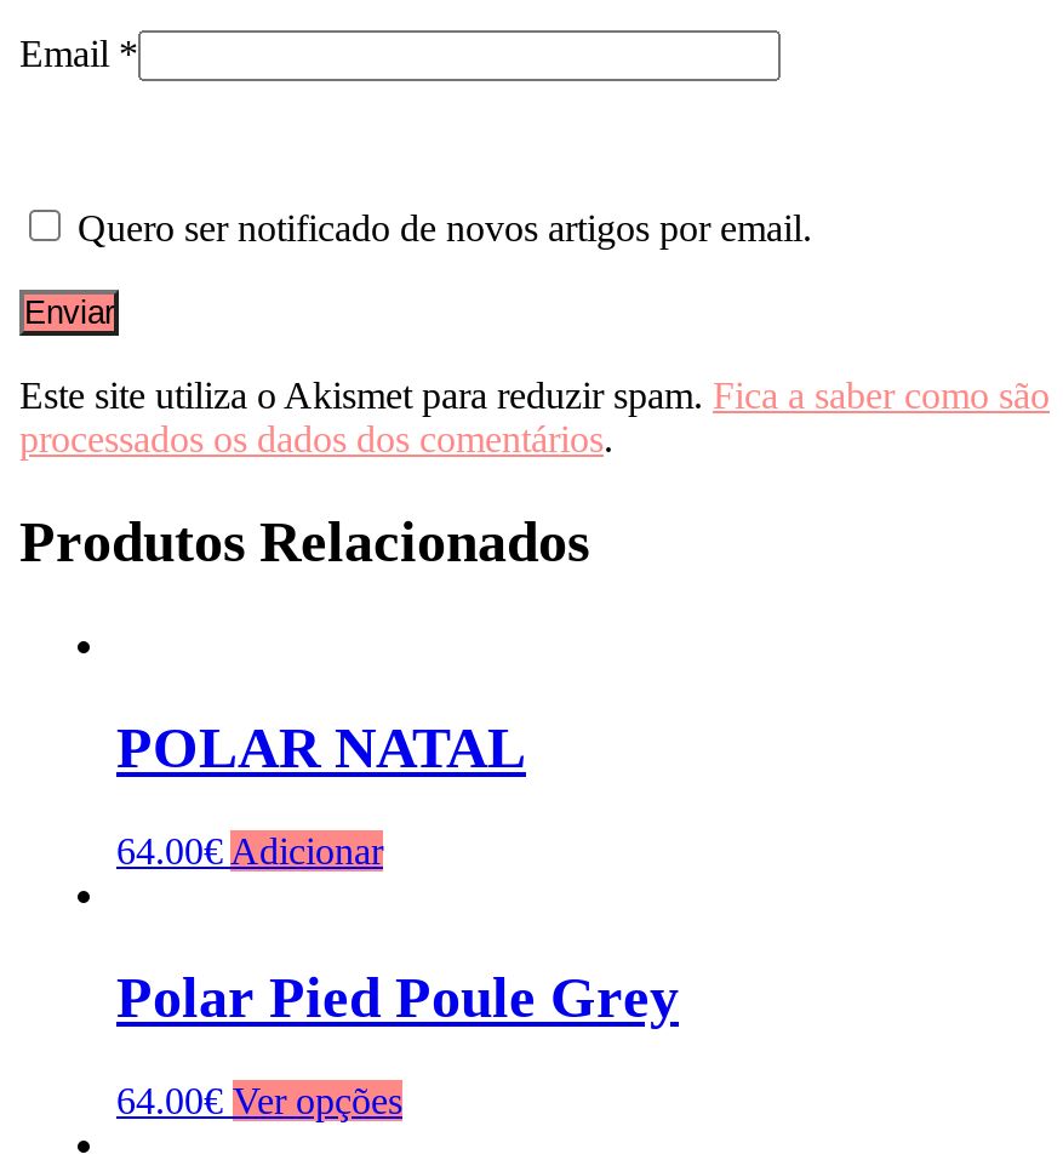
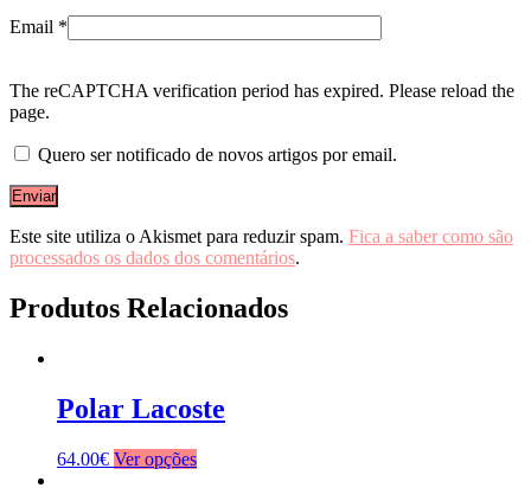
none -> [9,81,514,122] The reCAPTCHA verification period has expired. Please reload the | page.
moved [19,208,812,574] -> [9,145,397,324]: Quero ser notificado de novos artigos por email. | processados os dados dos comentários. | Produtos Relacionados
[116,716,679,1029] POLAR NATAL | 64.00€ Adicionar | Polar Pied Poule Grey -> [57,393,225,424] Polar Lacoste

